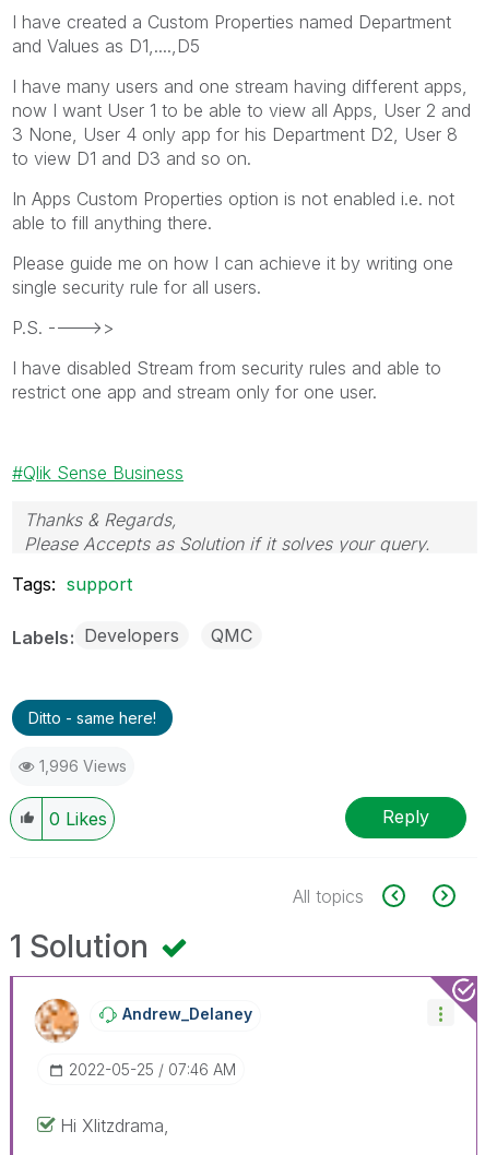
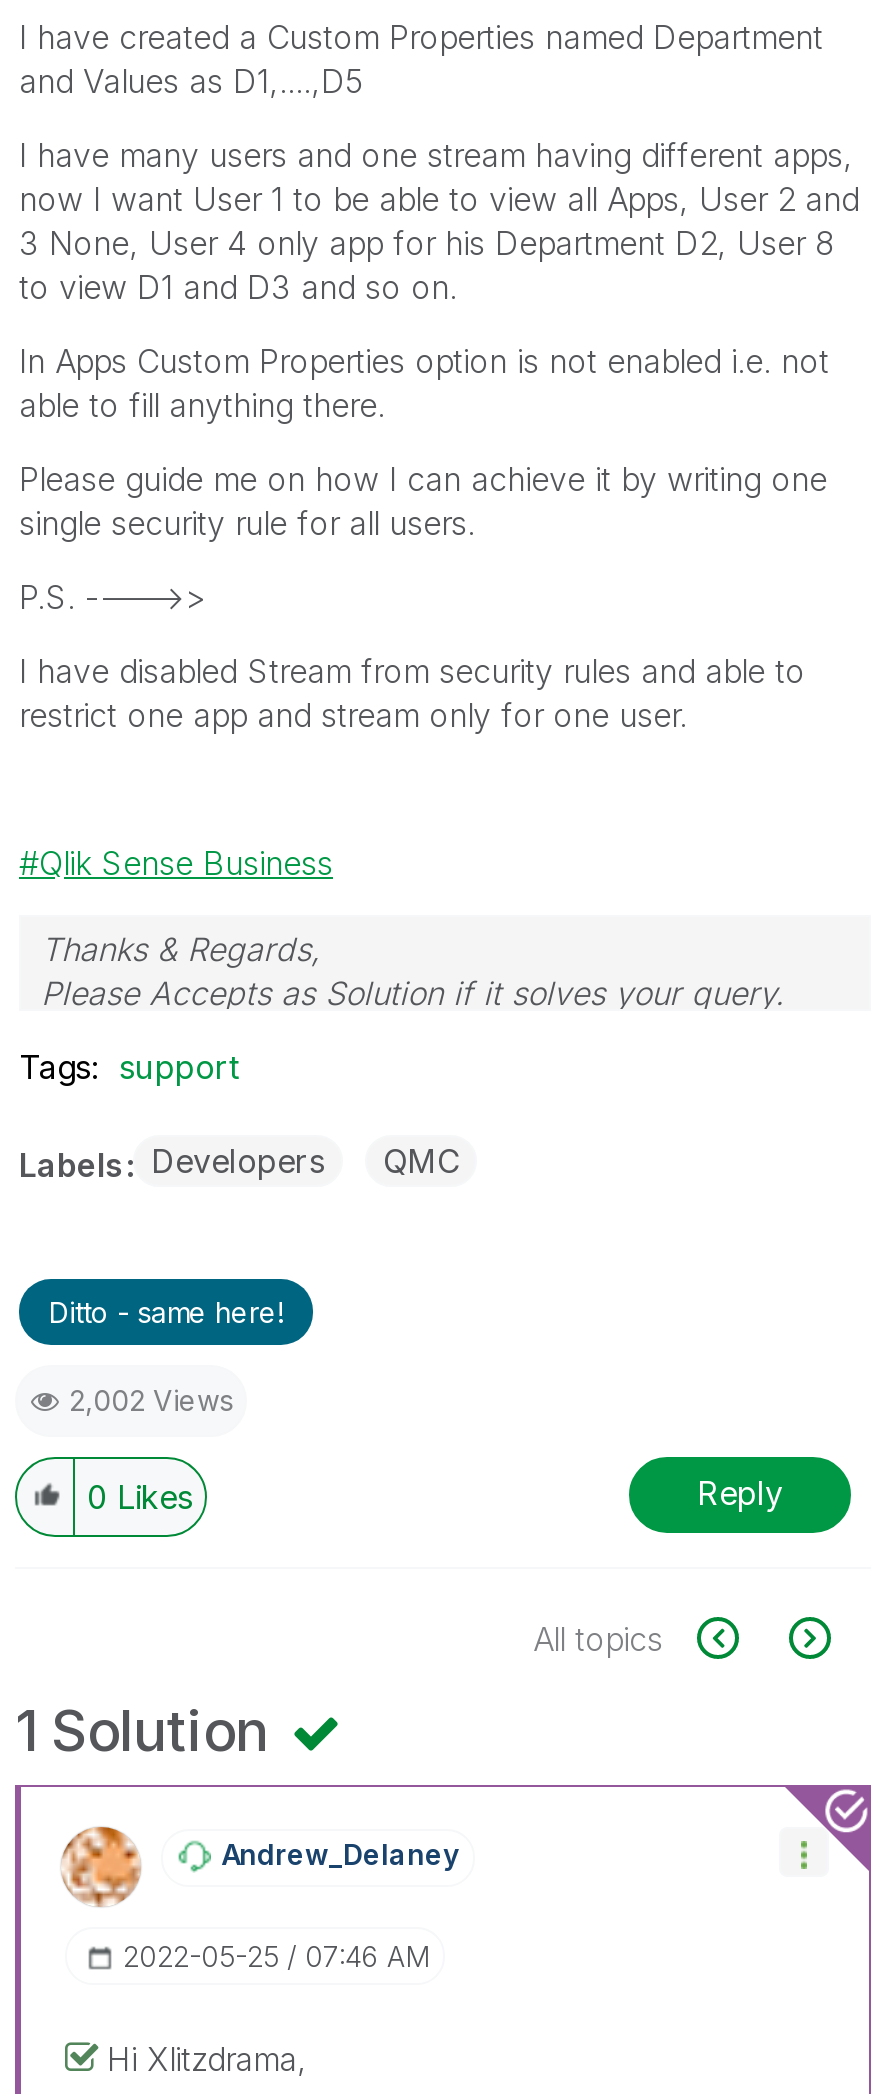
[39,756,127,775] 1,996 Views -> [69,1382,233,1416] 2,002 Views

